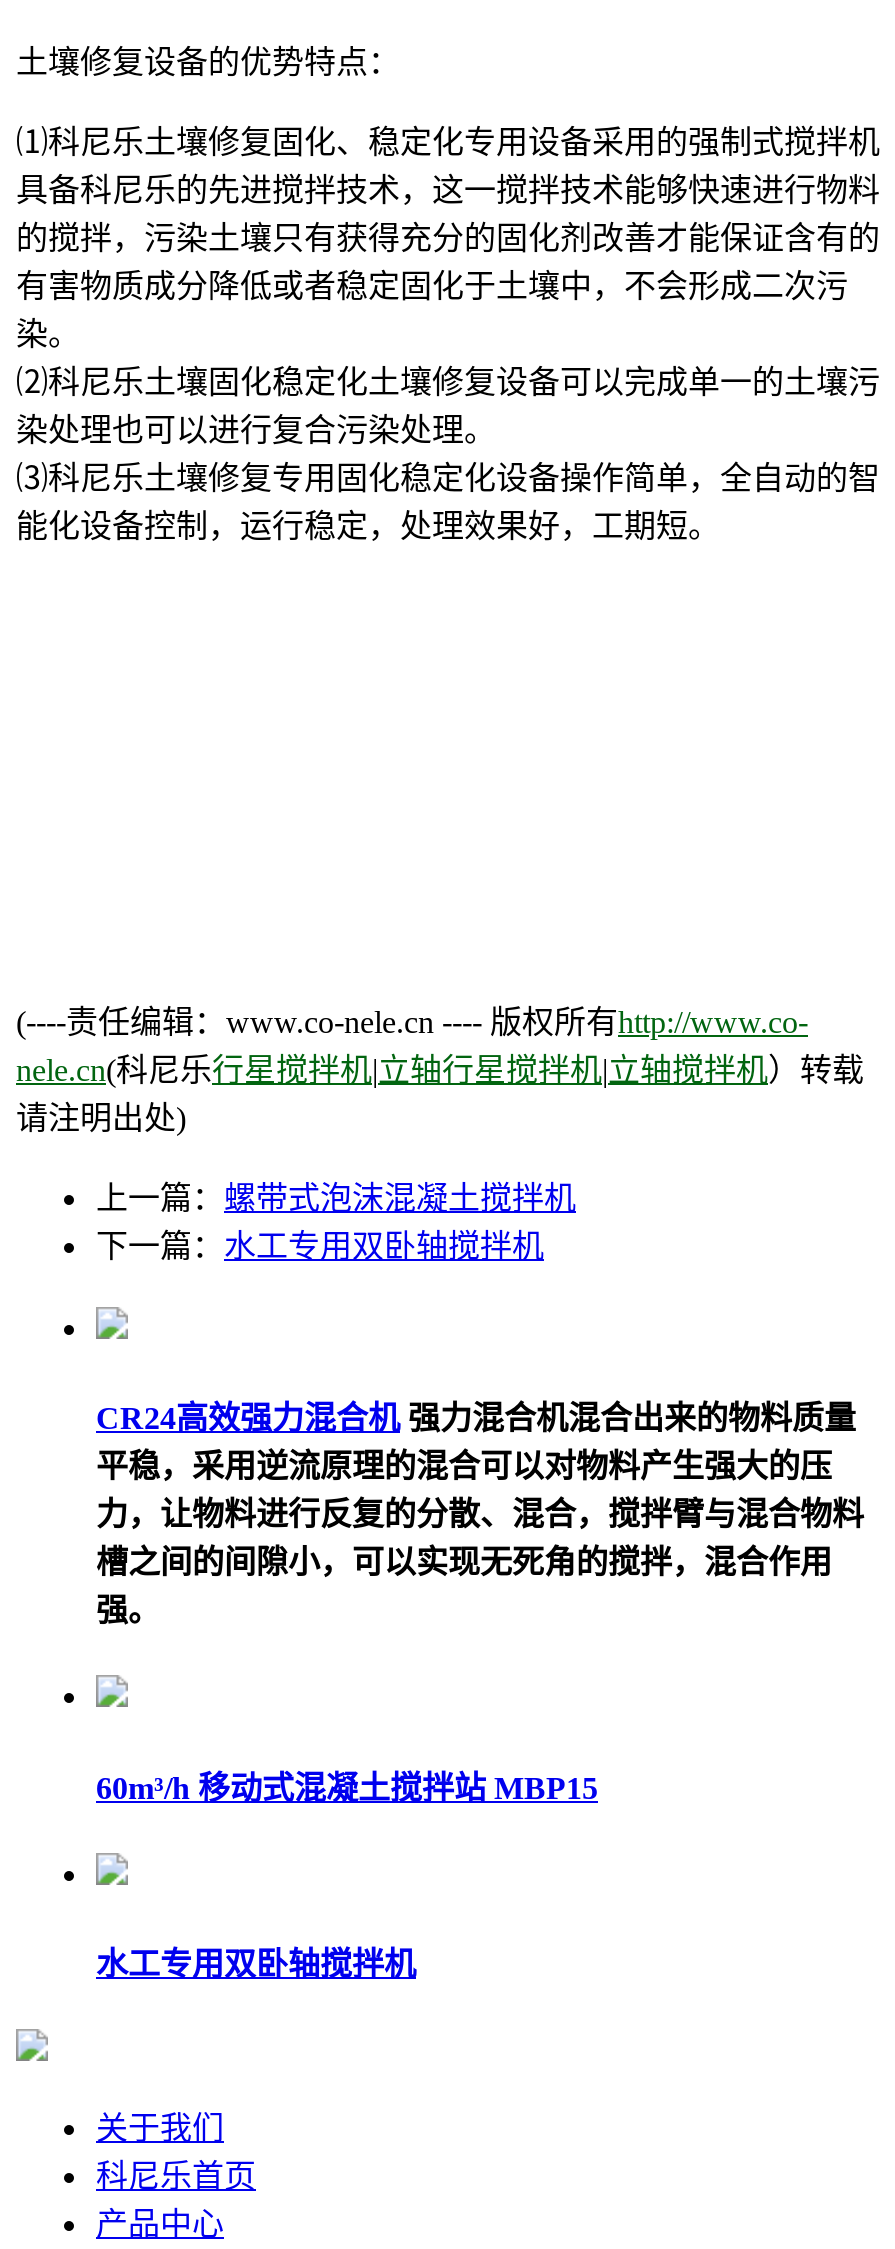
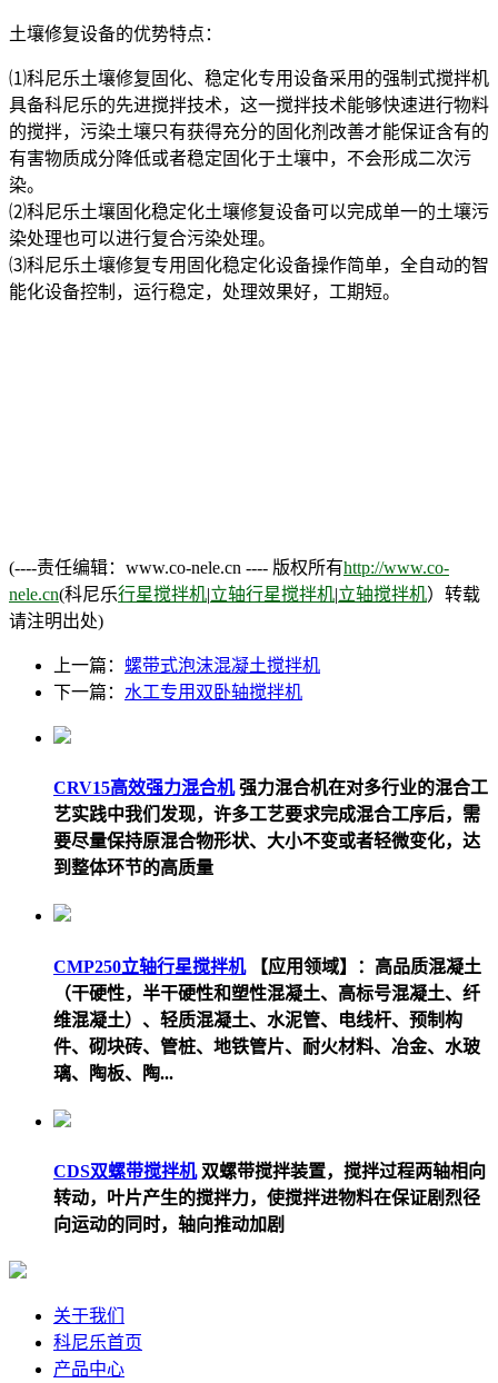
[96,1401,864,1627] CR24高效强力混合机强力混合机混合出来的物料质量 | 平稳，采用逆流原理的混合可以对物料产生强大的压 | 力，让物料进行反复的分散、混合，搅拌臂与混合物料 | 槽之间的间隙小，可以实现无死角的搅拌，混合作用 | 强。 -> [53,778,488,877] CRV15高效强力混合机强力混合机在对多行业的混合工 | 艺实践中我们发现，许多工艺要求完成混合工序后，需 | 要尽量保持原混合物形状、大小不变或者轻微变化，达 | 到整体环节的高质量
[96,1771,598,1805] 60m³/h 移动式混凝土搅拌站 MBP15 -> [53,957,481,1083] CMP250立轴行星搅拌机【应用领域】：高品质混凝土 | （干硬性，半干硬性和塑性混凝土、高标号混凝土、纤 | 维混凝土）、轻质混凝土、水泥管、电线杆、预制构 | 件、砌块砖、管桩、地铁管片、耐火材料、冶金、水玻 | 璃、陶板、陶...
[96,1948,416,1982] 水工专用双卧轴搅拌机 -> [53,1162,486,1234] CDS双螺带搅拌机双螺带搅拌装置，搅拌过程两轴相向 | 转动，叶片产生的搅拌力，使搅拌进物料在保证剧烈径 | 向运动的同时，轴向推动加剧

